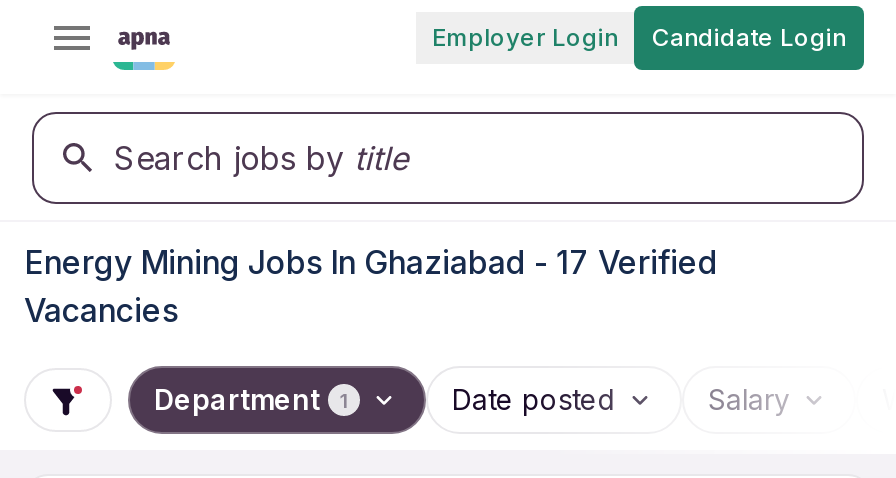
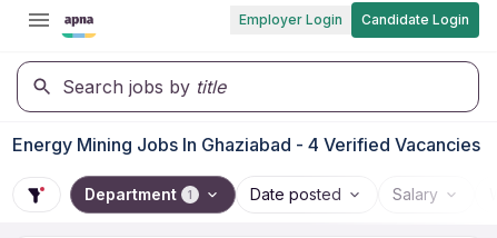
[24,242,718,330] Energy Mining Jobs In Ghaziabad - 17 Verified | Vacancies -> [12,133,480,156] Energy Mining Jobs In Ghaziabad - 4 Verified Vacancies

